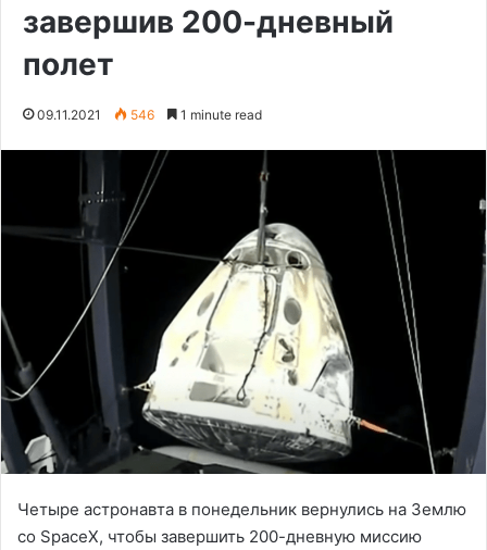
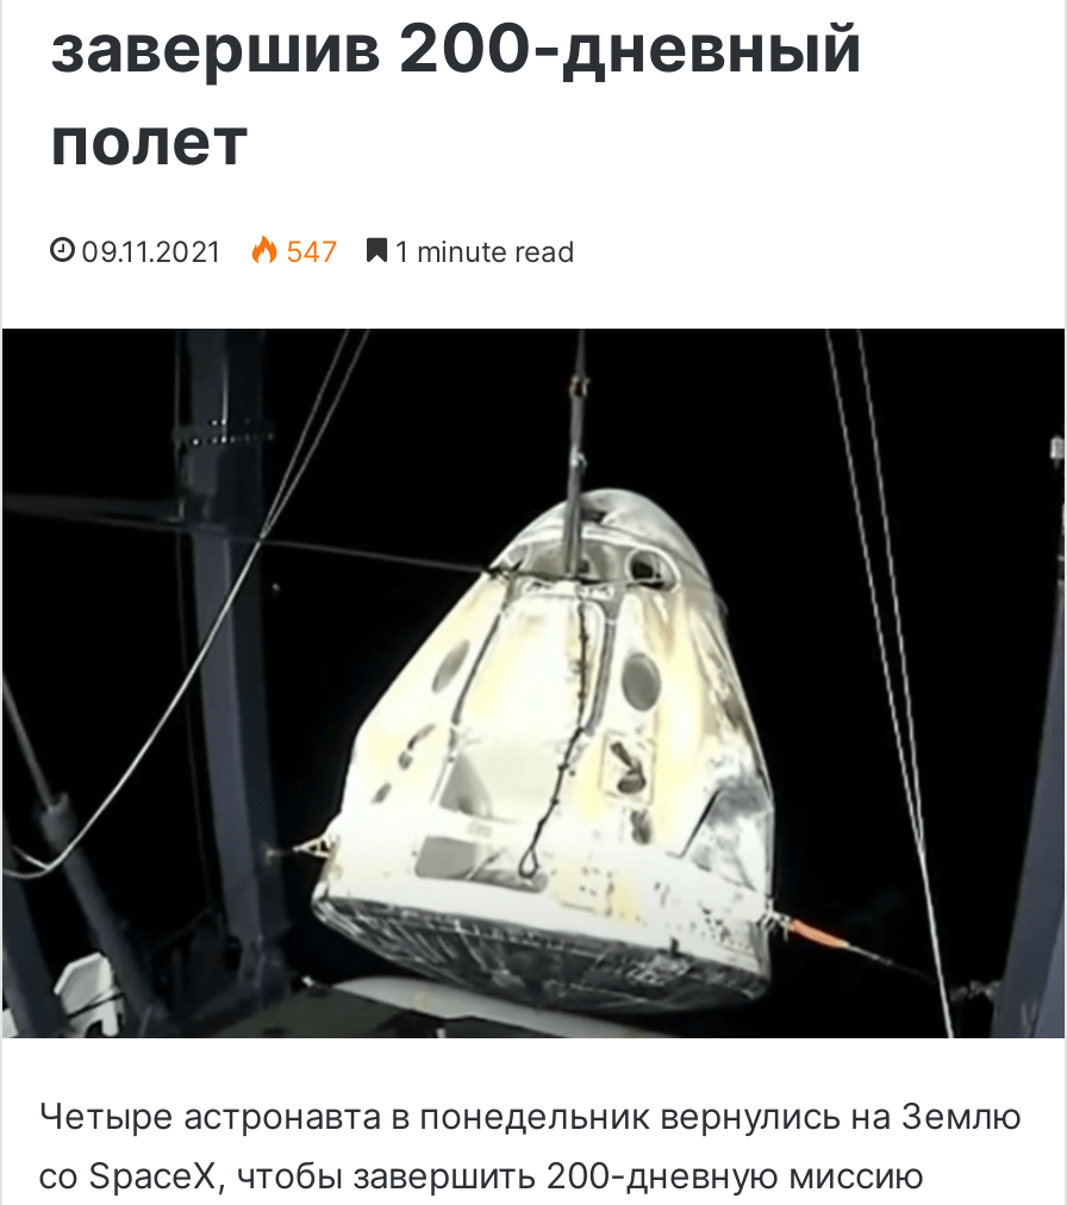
[37,107,262,123] 09.11.2021 546 1 minute read -> [81,233,574,269] 09.11.2021 547 1 minute read

